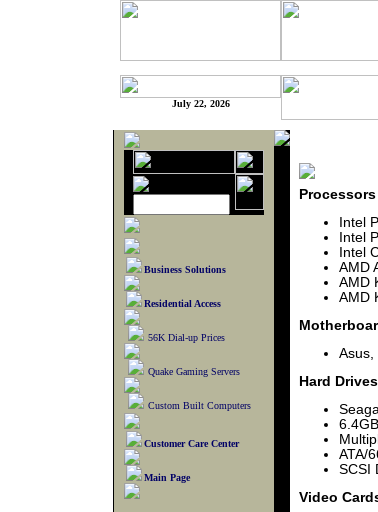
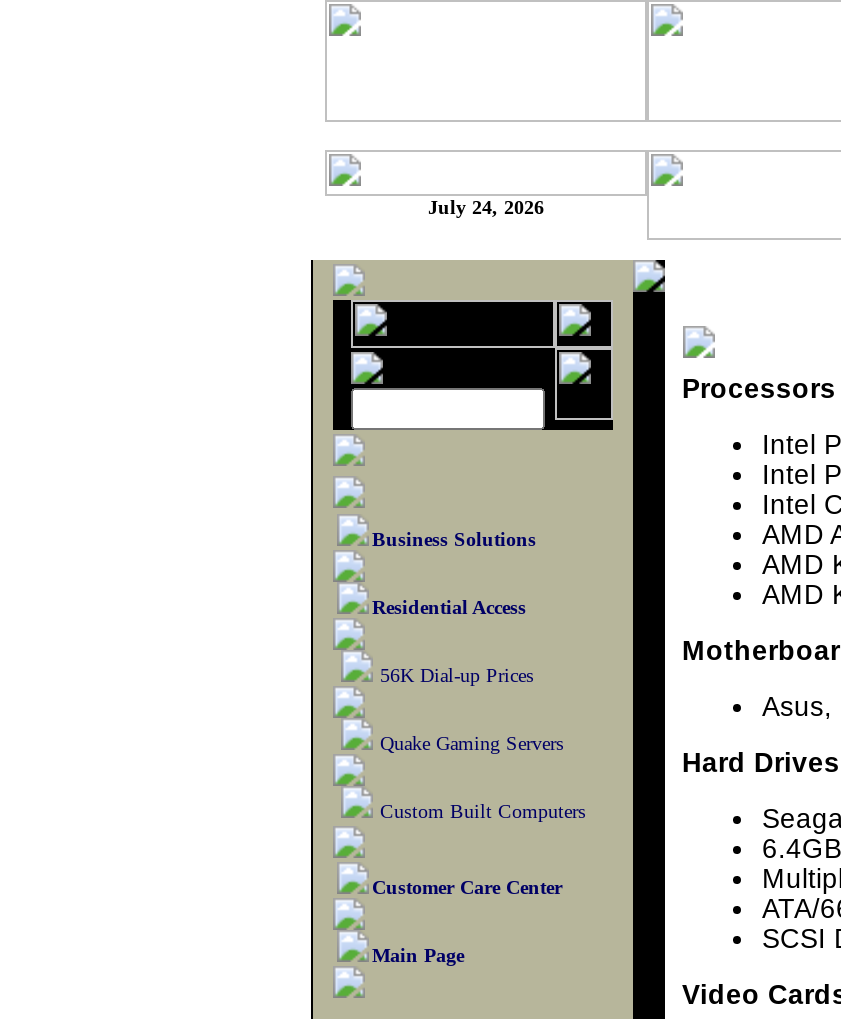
[171,98,229,109] July 22, 2026 -> [428,196,544,218] July 24, 2026

